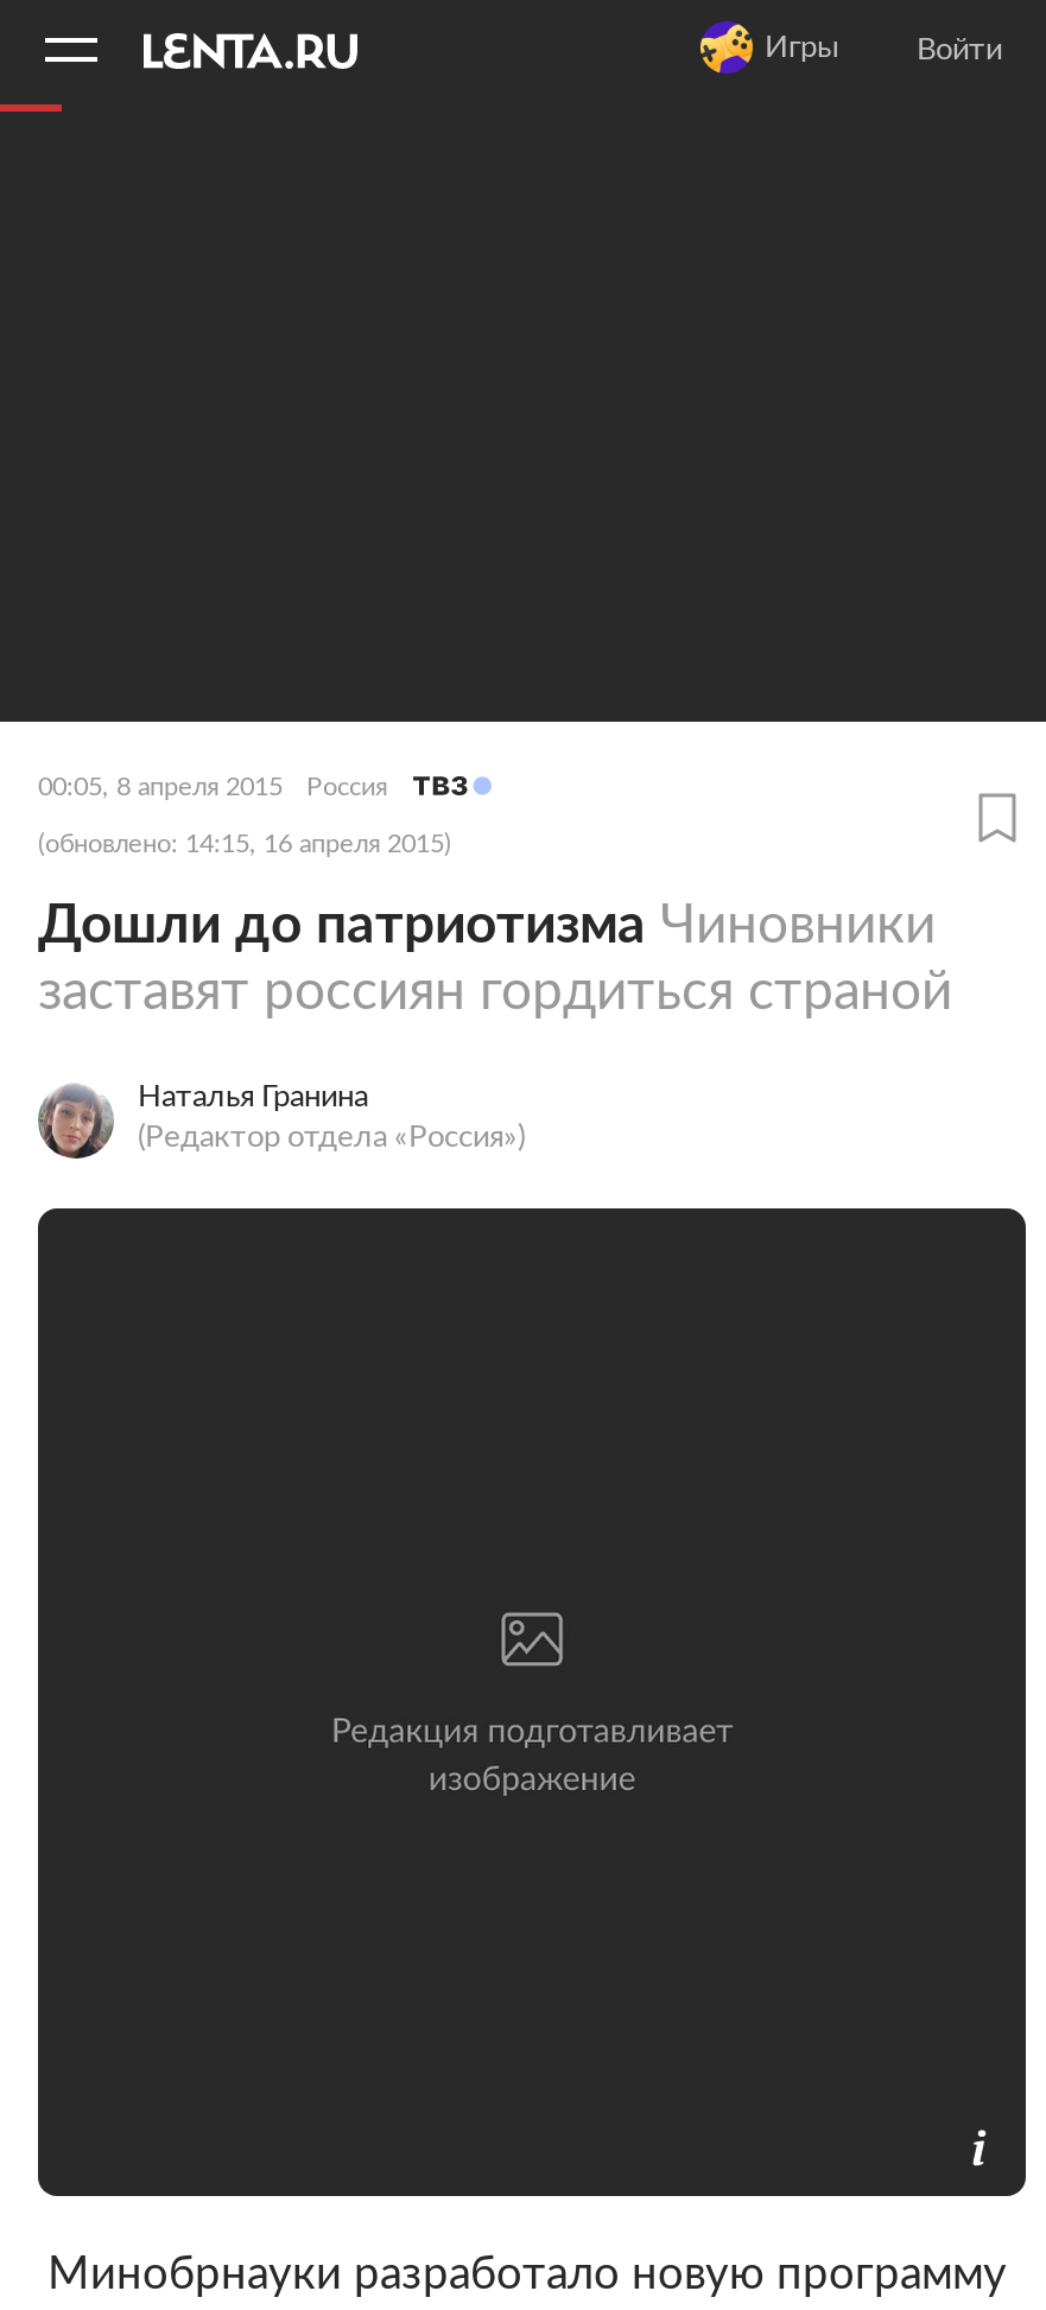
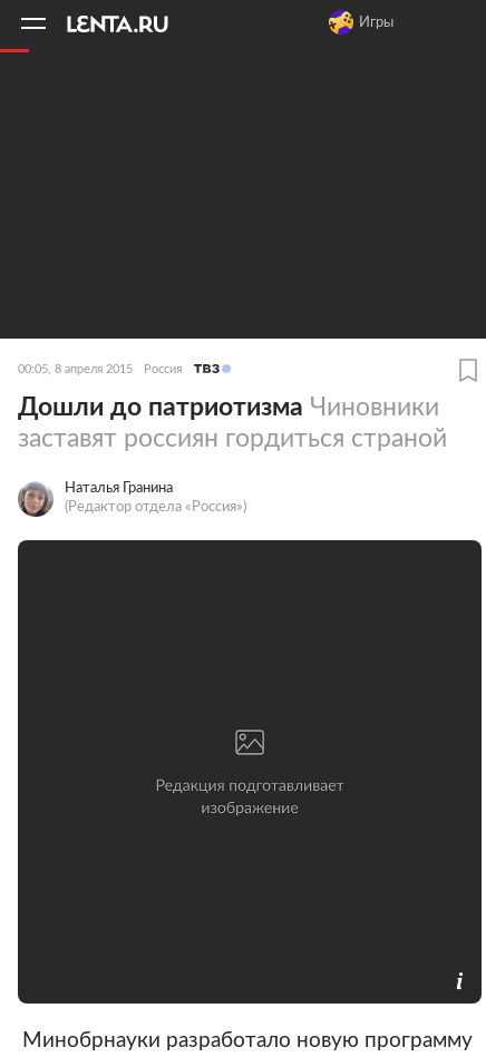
[917,34,1002,65] Войти -> none
[38,831,451,857] (обновлено: 14:15, 16 апреля 2015) -> none

